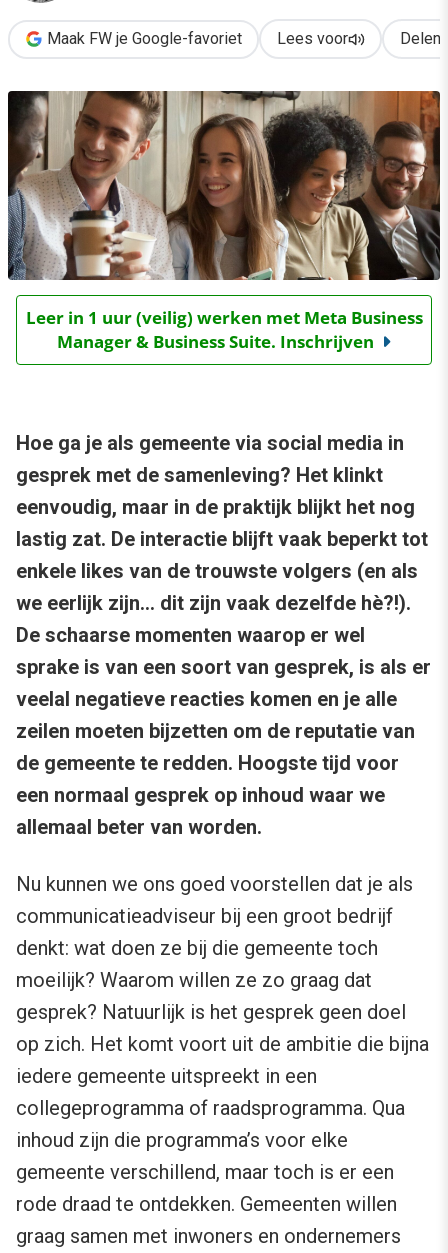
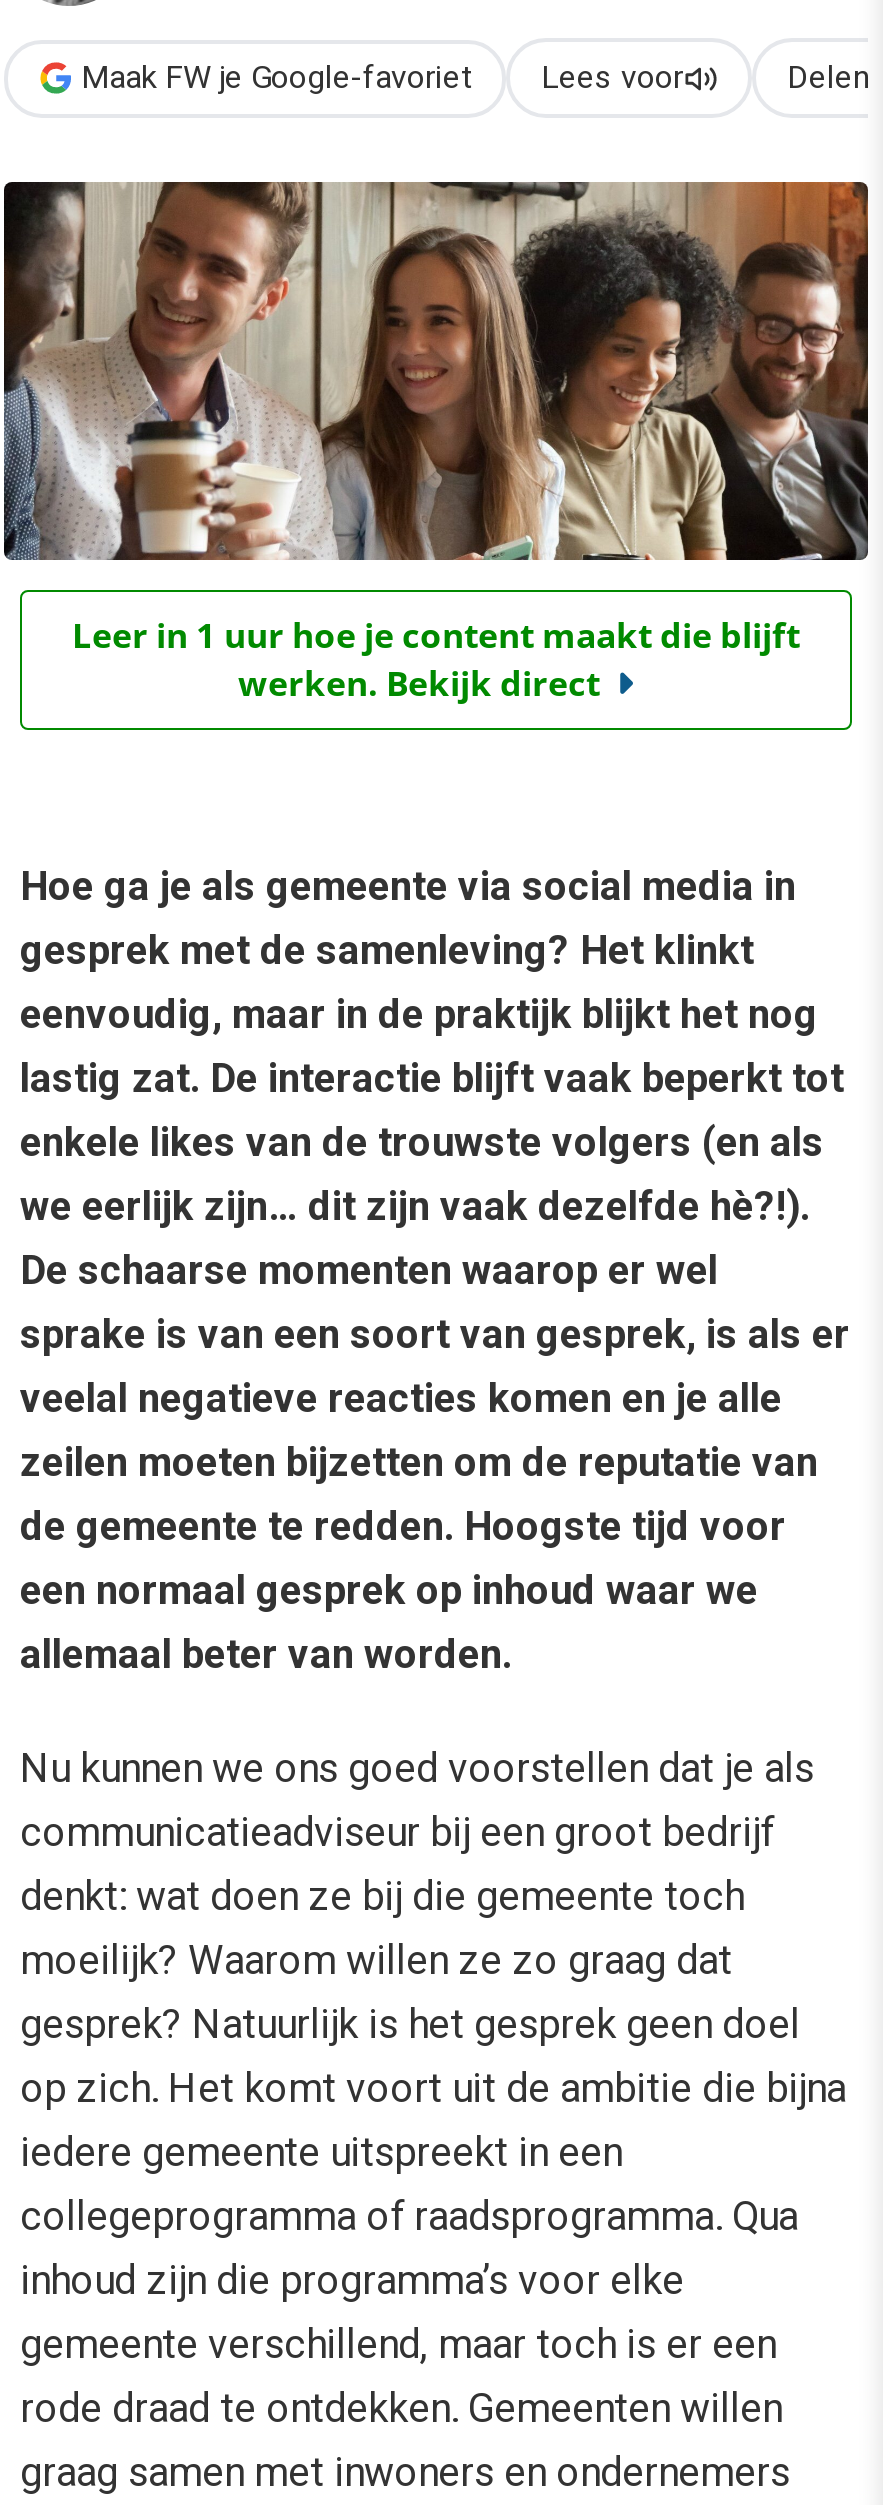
[25,306,422,353] Leer in 1 uur (veilig) werken met Meta Business | Manager & Business Suite. Inschrijven -> [72,613,800,707] Leer in 1 uur hoe je content maakt die blijft | werken. Bekijk direct

